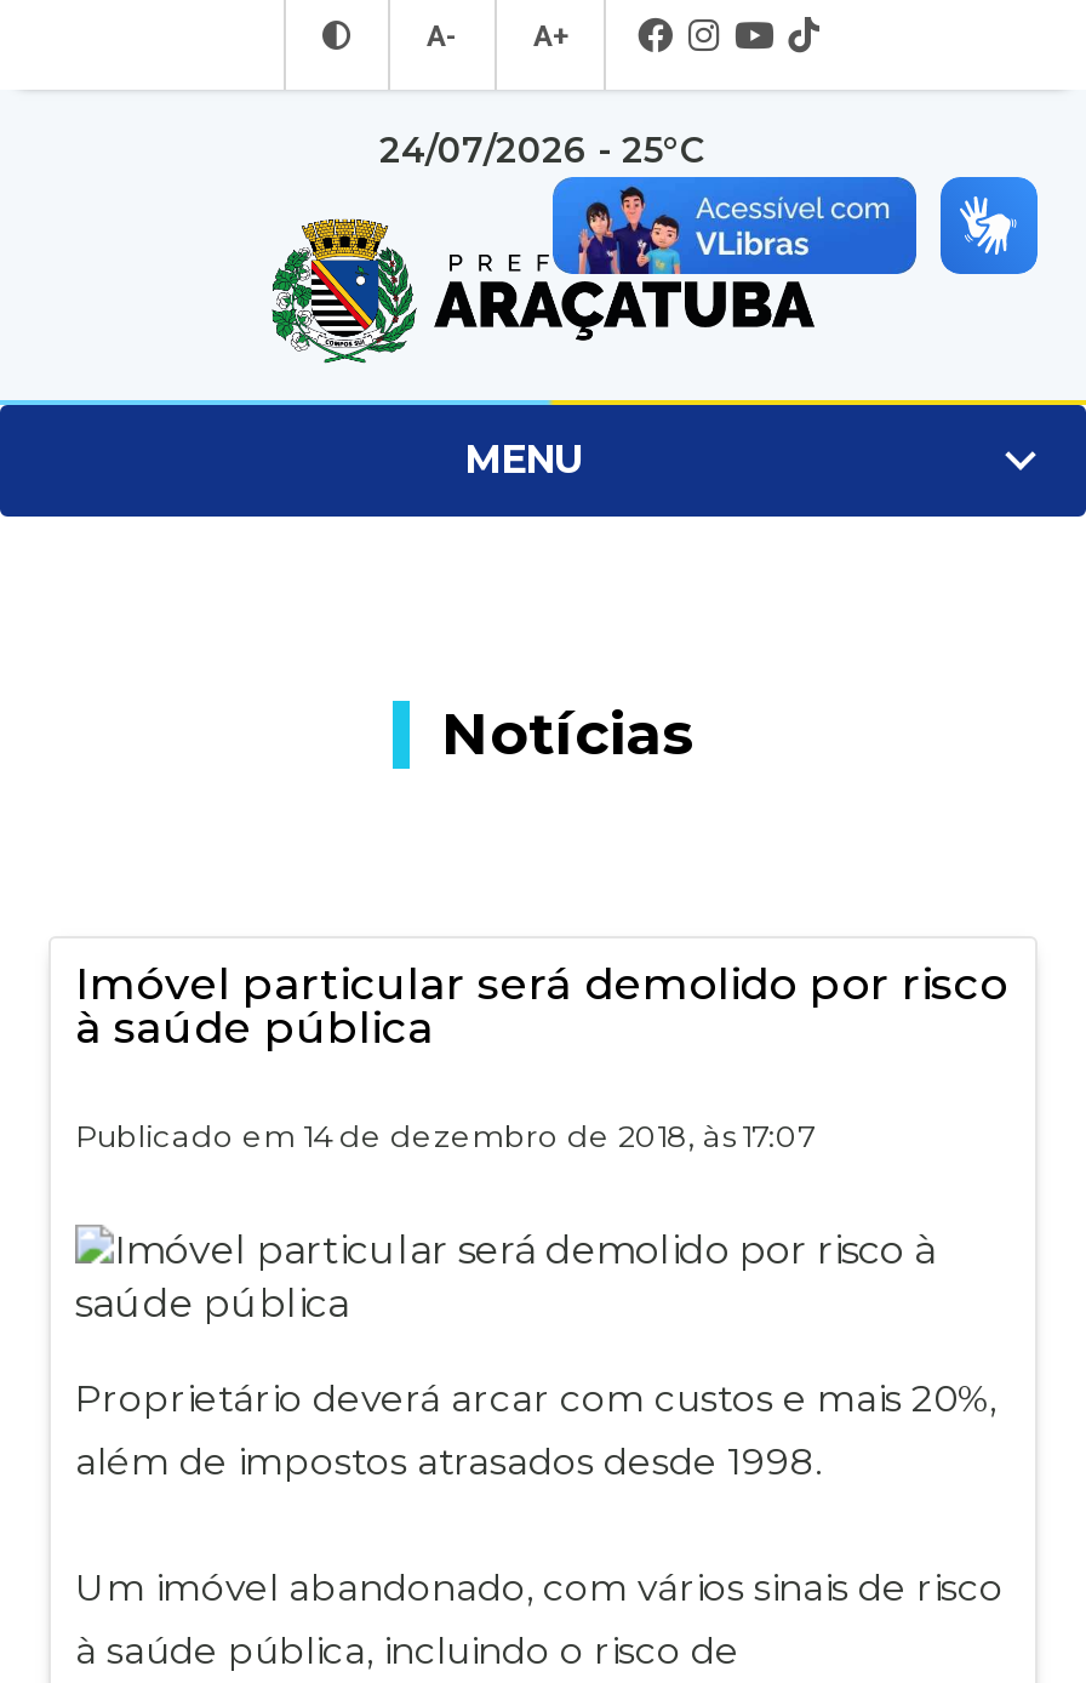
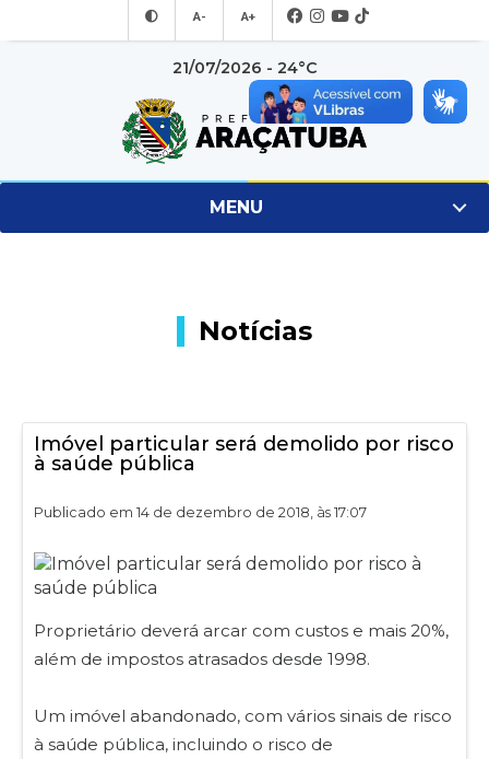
[379,129,707,172] 24/07/2026 - 25°C -> [172,58,317,78] 21/07/2026 - 24°C

